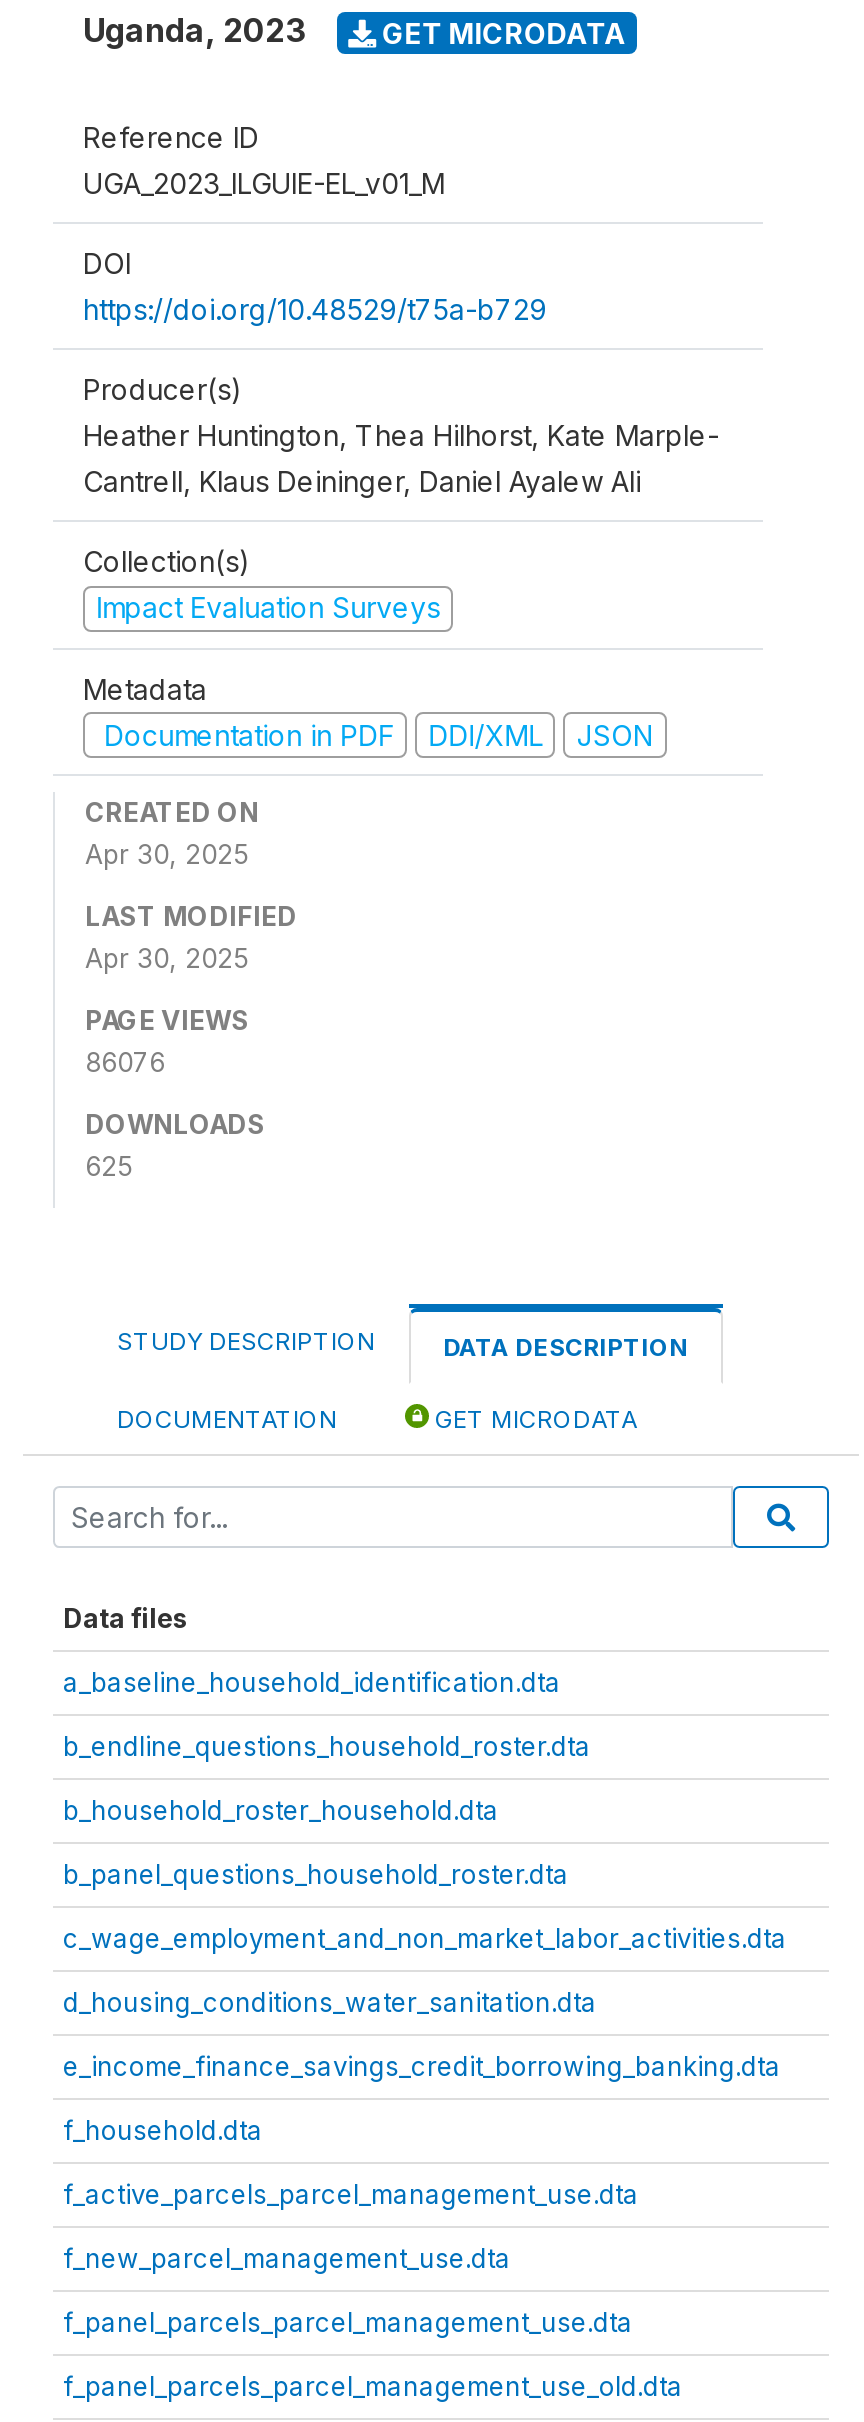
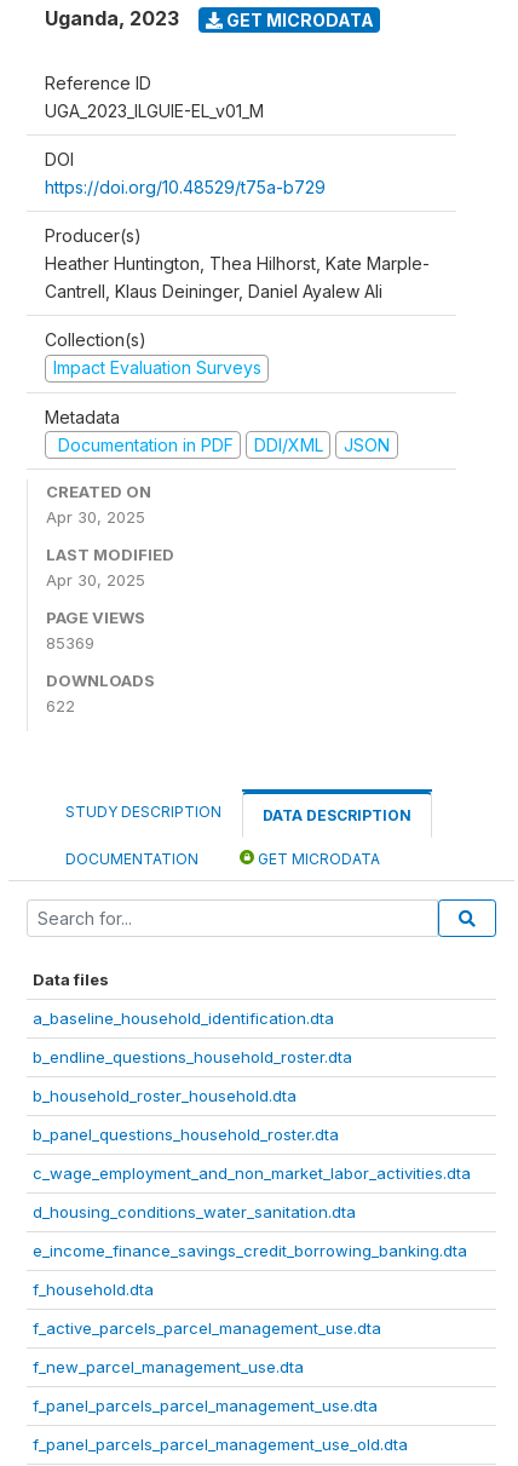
[85,1046,165,1078] 86076 -> [46,633,94,652] 85369
[85,1150,133,1182] 625 -> [46,696,75,715] 622

